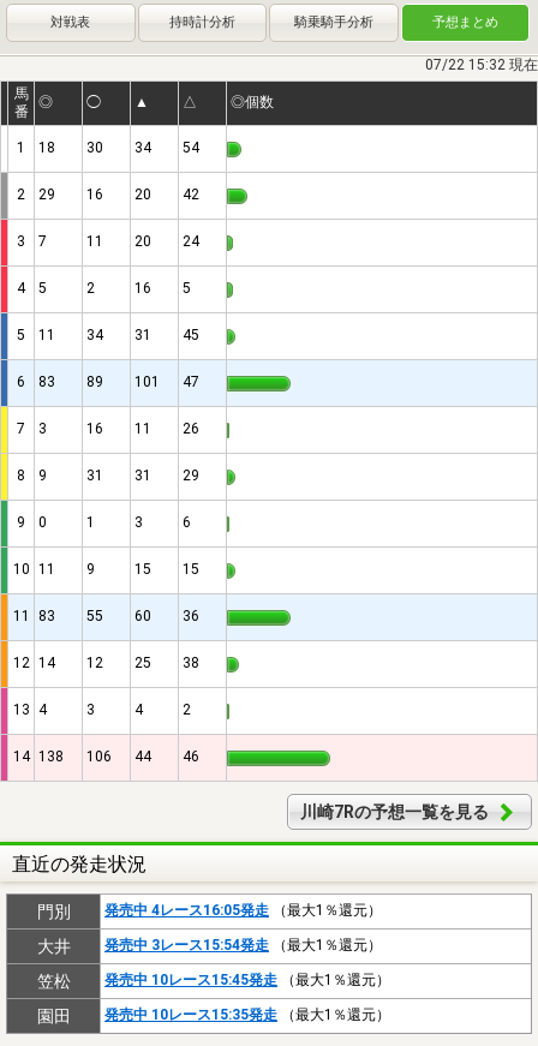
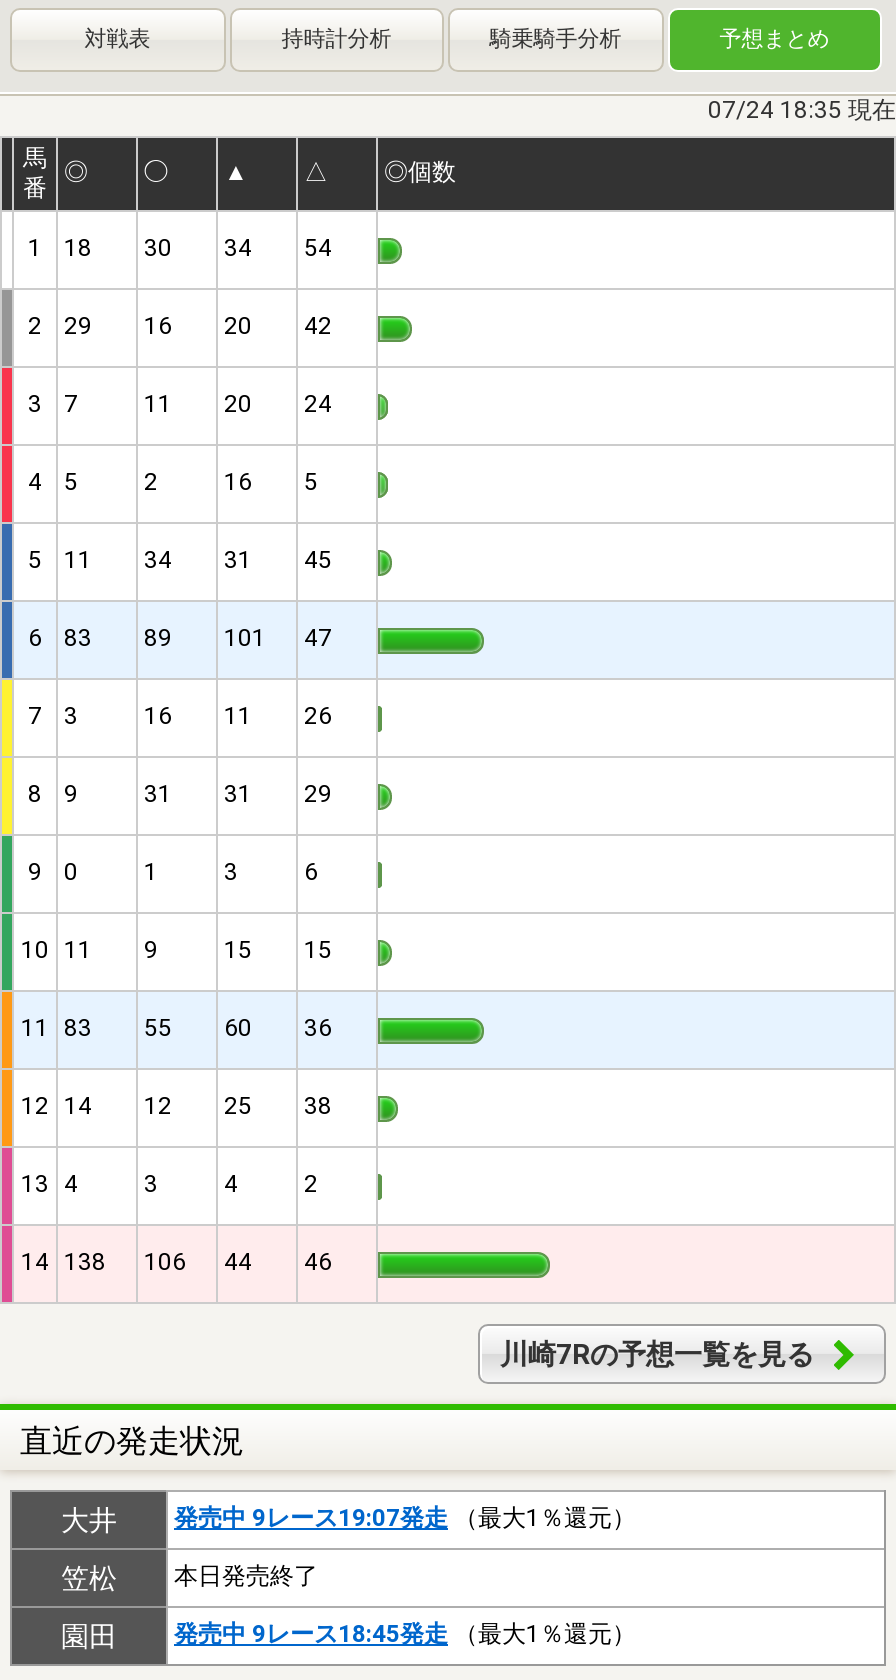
[425,56,538,73] 07/22 15:32 現在 -> [708,96,896,124] 07/24 18:35 現在
[37,902,382,921] 門別 | 発売中 4レース16:05発走（最大1％還元） -> none
[104,936,382,953] 発売中 3レース15:54発走（最大1％還元） -> [174,1504,636,1532] 発売中 9レース19:07発走（最大1％還元）
[104,971,390,988] 発売中 10レース15:45発走（最大1％還元） -> [174,1562,318,1590] 本日発売終了
[104,1006,390,1023] 発売中 10レース15:35発走（最大1％還元） -> [174,1620,636,1648] 発売中 9レース18:45発走（最大1％還元）

